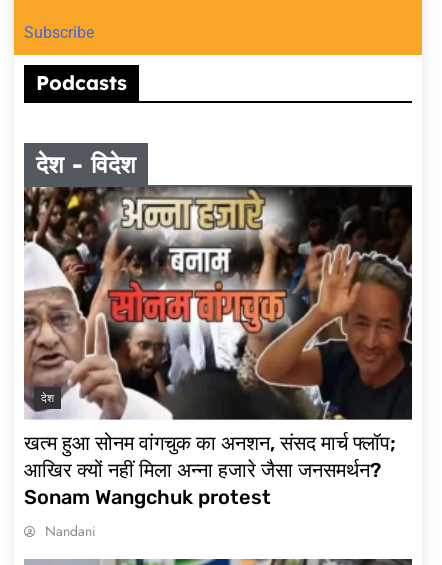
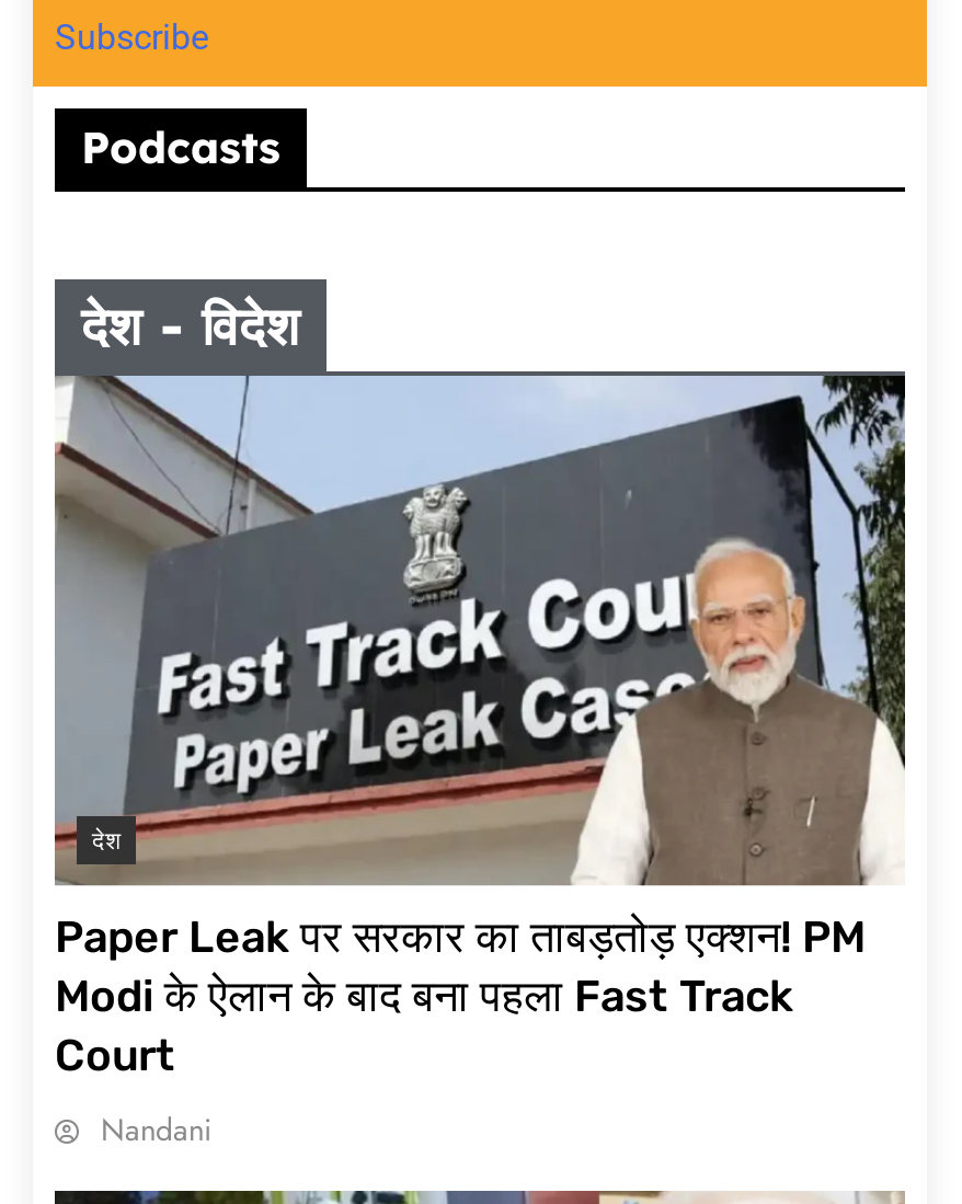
[23,186,413,509] [image] | खत्म हुआ सोनम वांगचुक का अनशन, संसद मार्च फ्लॉप; | आखिर क्यों नहीं मिला अन्ना हजारे जैसा जनसमर्थन? | Sonam Wangchuk protest -> [55,374,907,1081] [image] | Paper Leak पर सरकार का ताबड़तोड़ एक्शन! PM | Modi के ऐलान के बाद बना पहला Fast Track | Court

